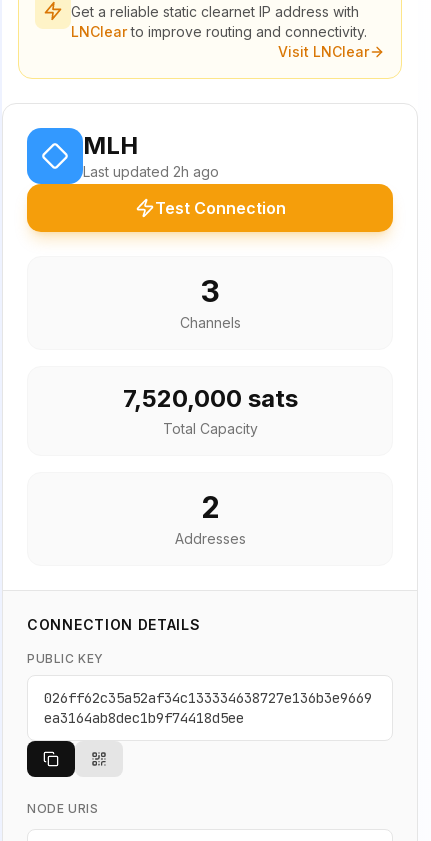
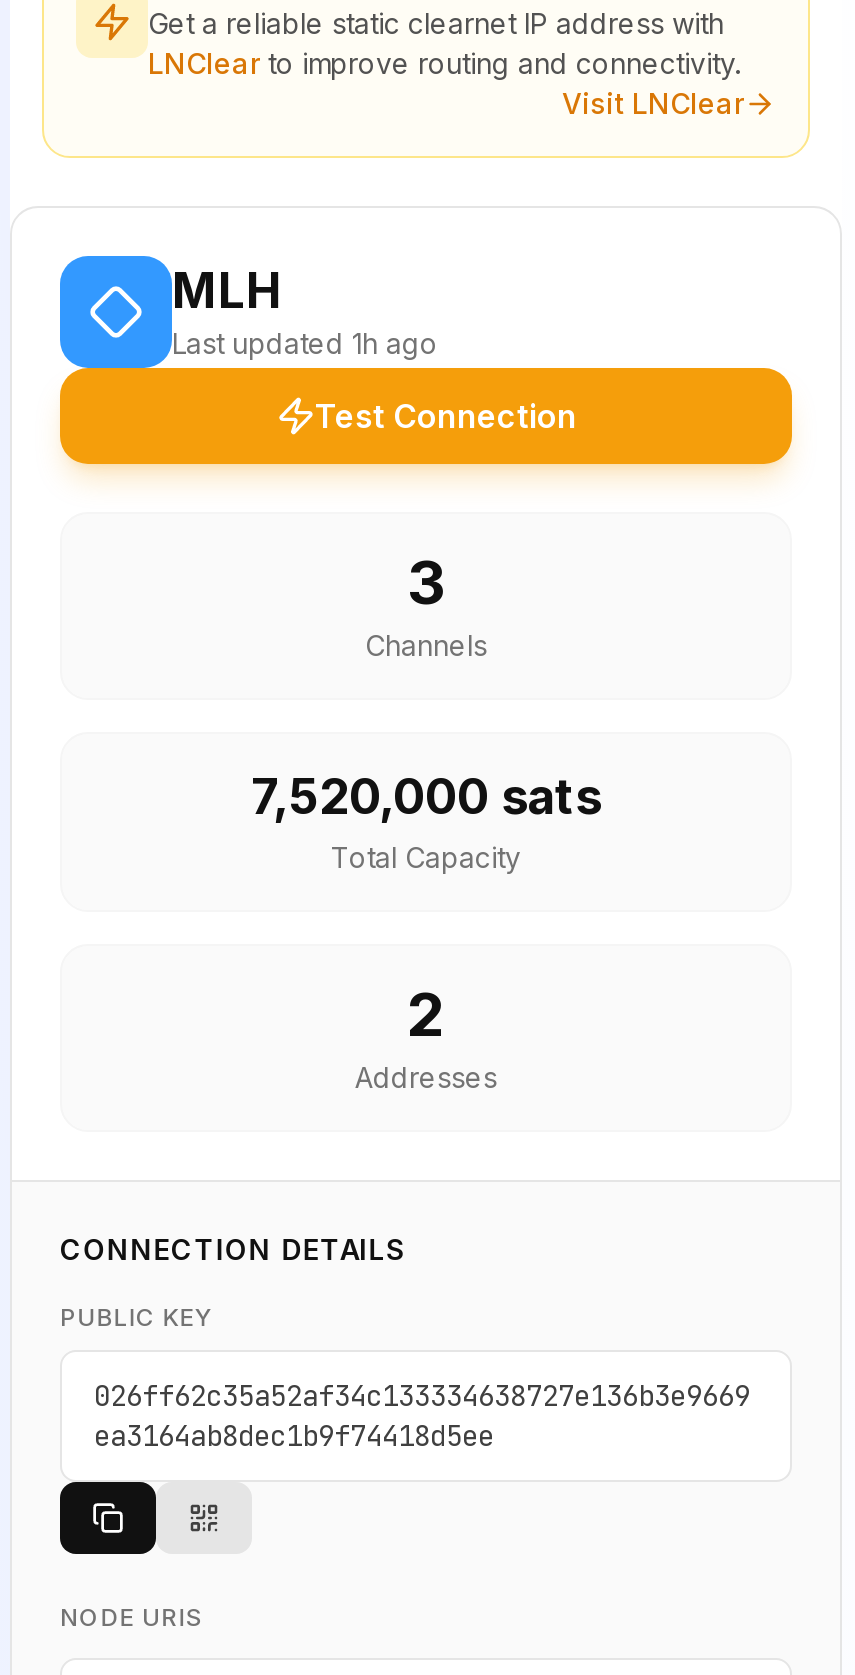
[83,163,219,180] Last updated 2h ago -> [172,326,438,360] Last updated 1h ago

